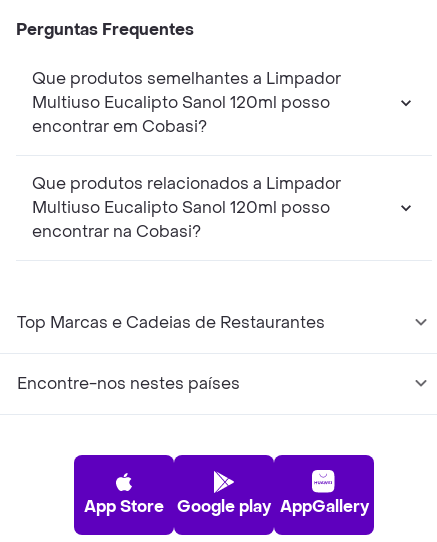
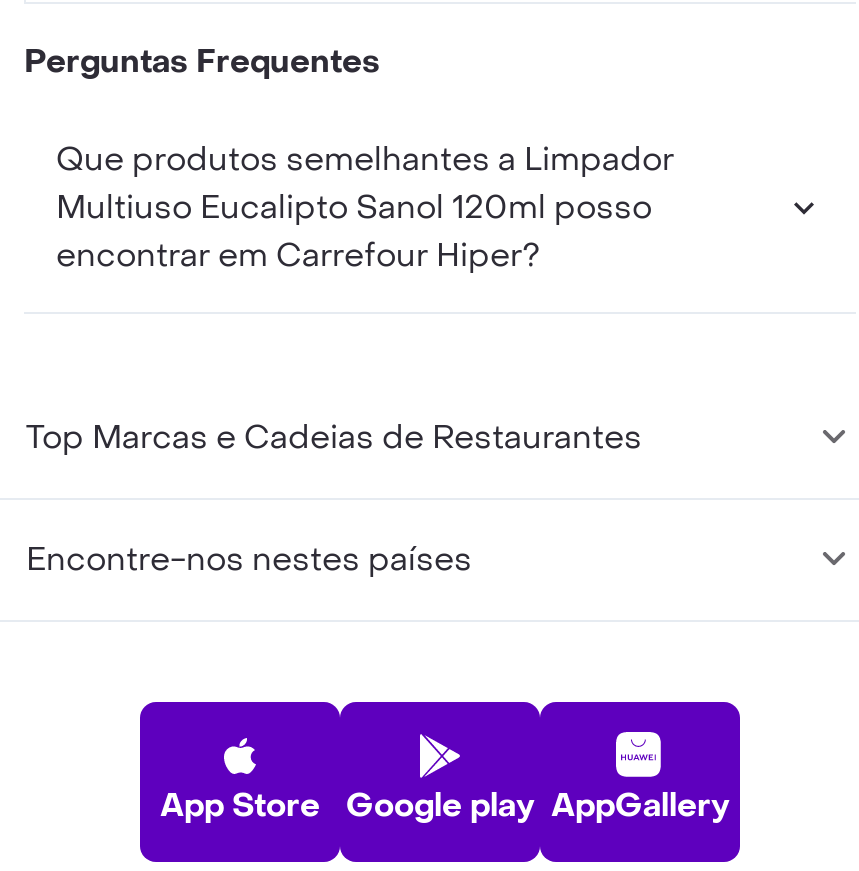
[32,116,341,242] encontrar em Cobasi? | Que produtos relacionados a Limpador | Multiuso Eucalipto Sanol 120ml posso | encontrar na Cobasi? -> [56,234,540,276] encontrar em Carrefour Hiper?

